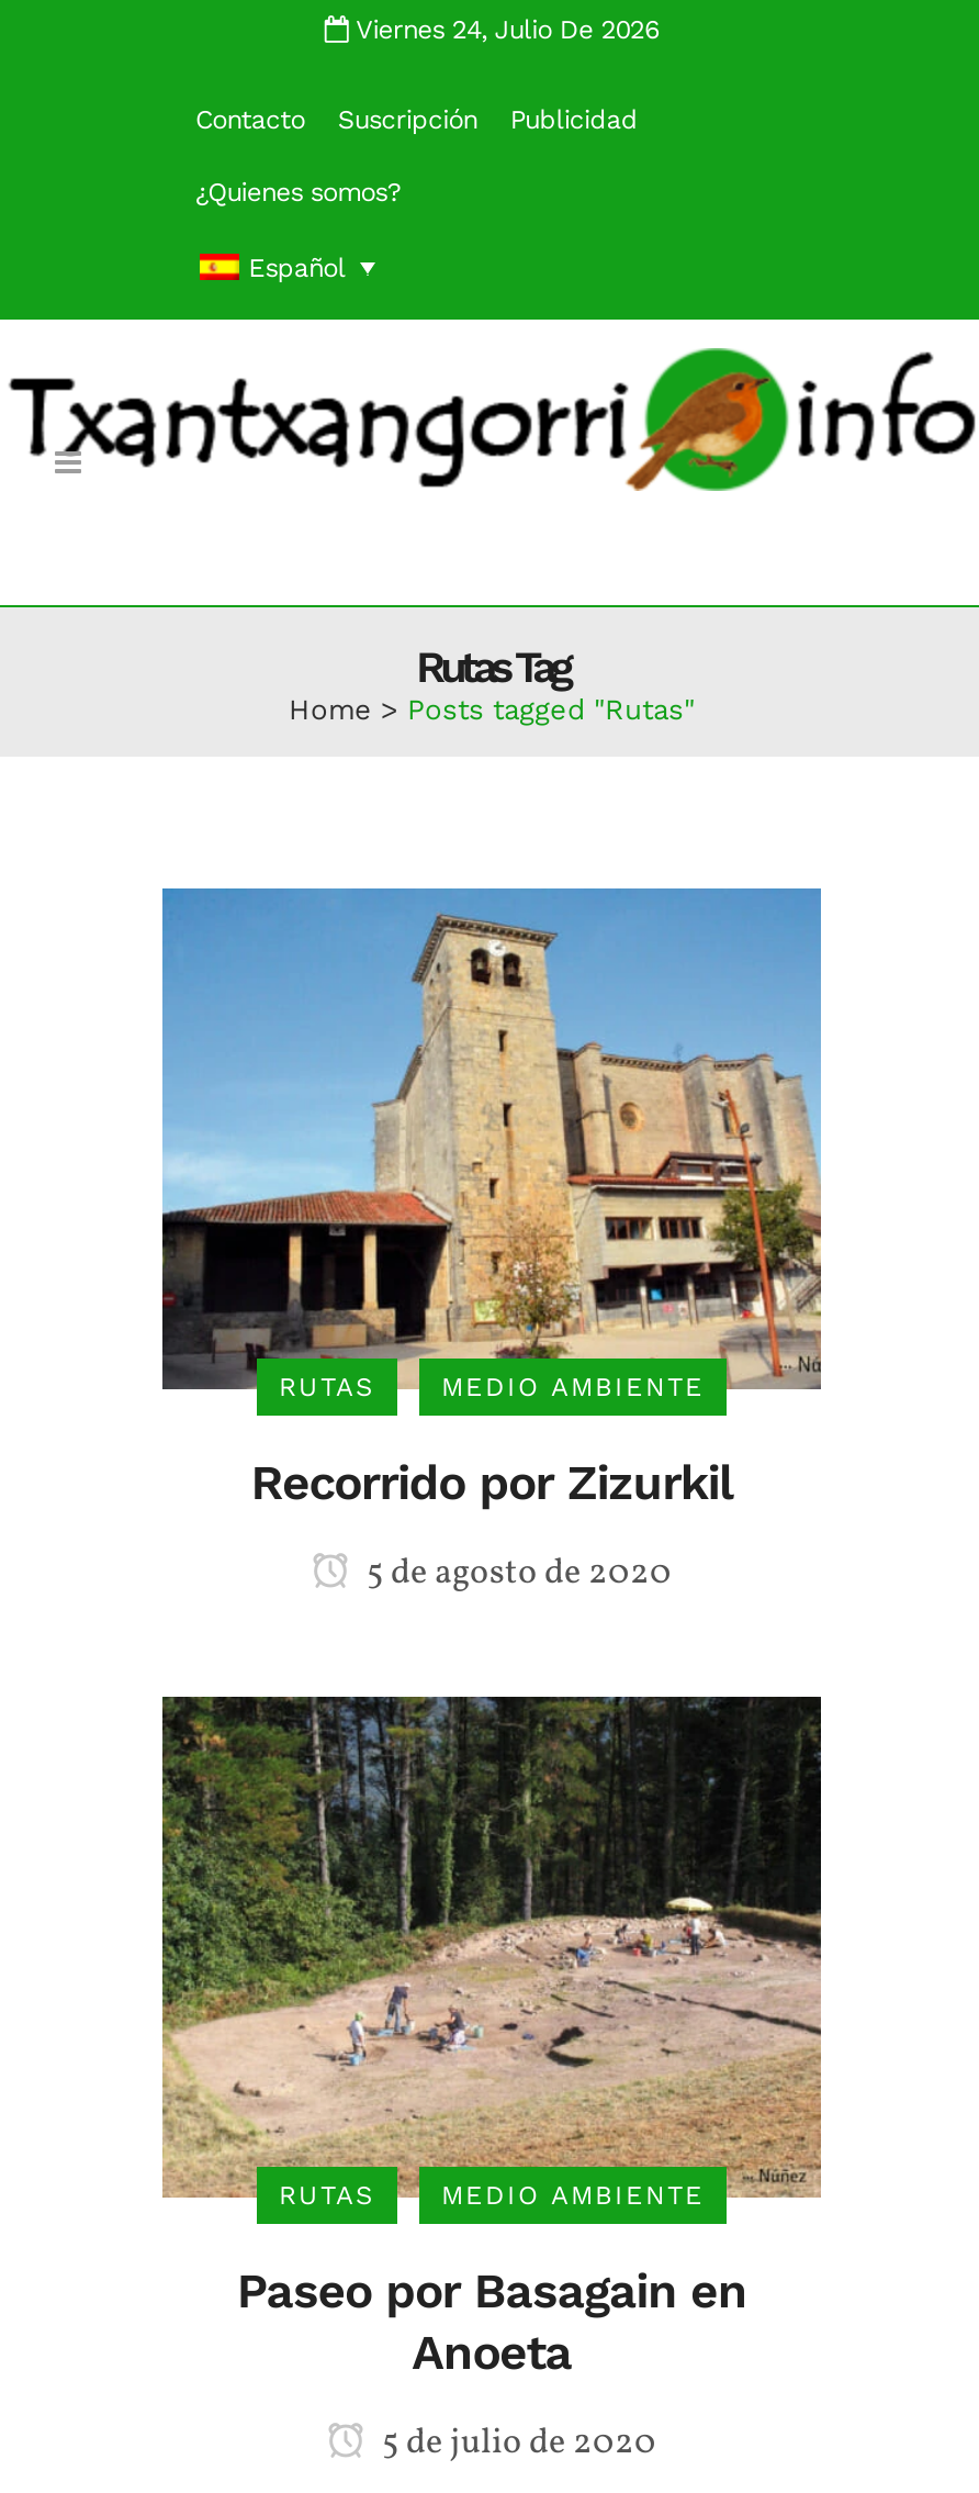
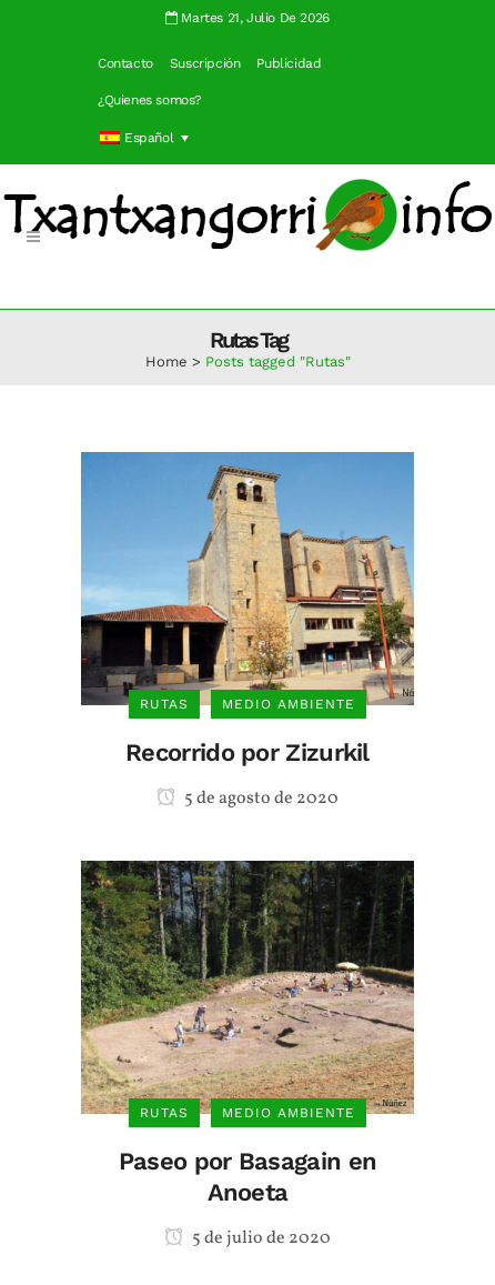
[348,14,659,45] Viernes 24, Julio De 2026 -> [177,10,329,26] Martes 21, Julio De 2026

